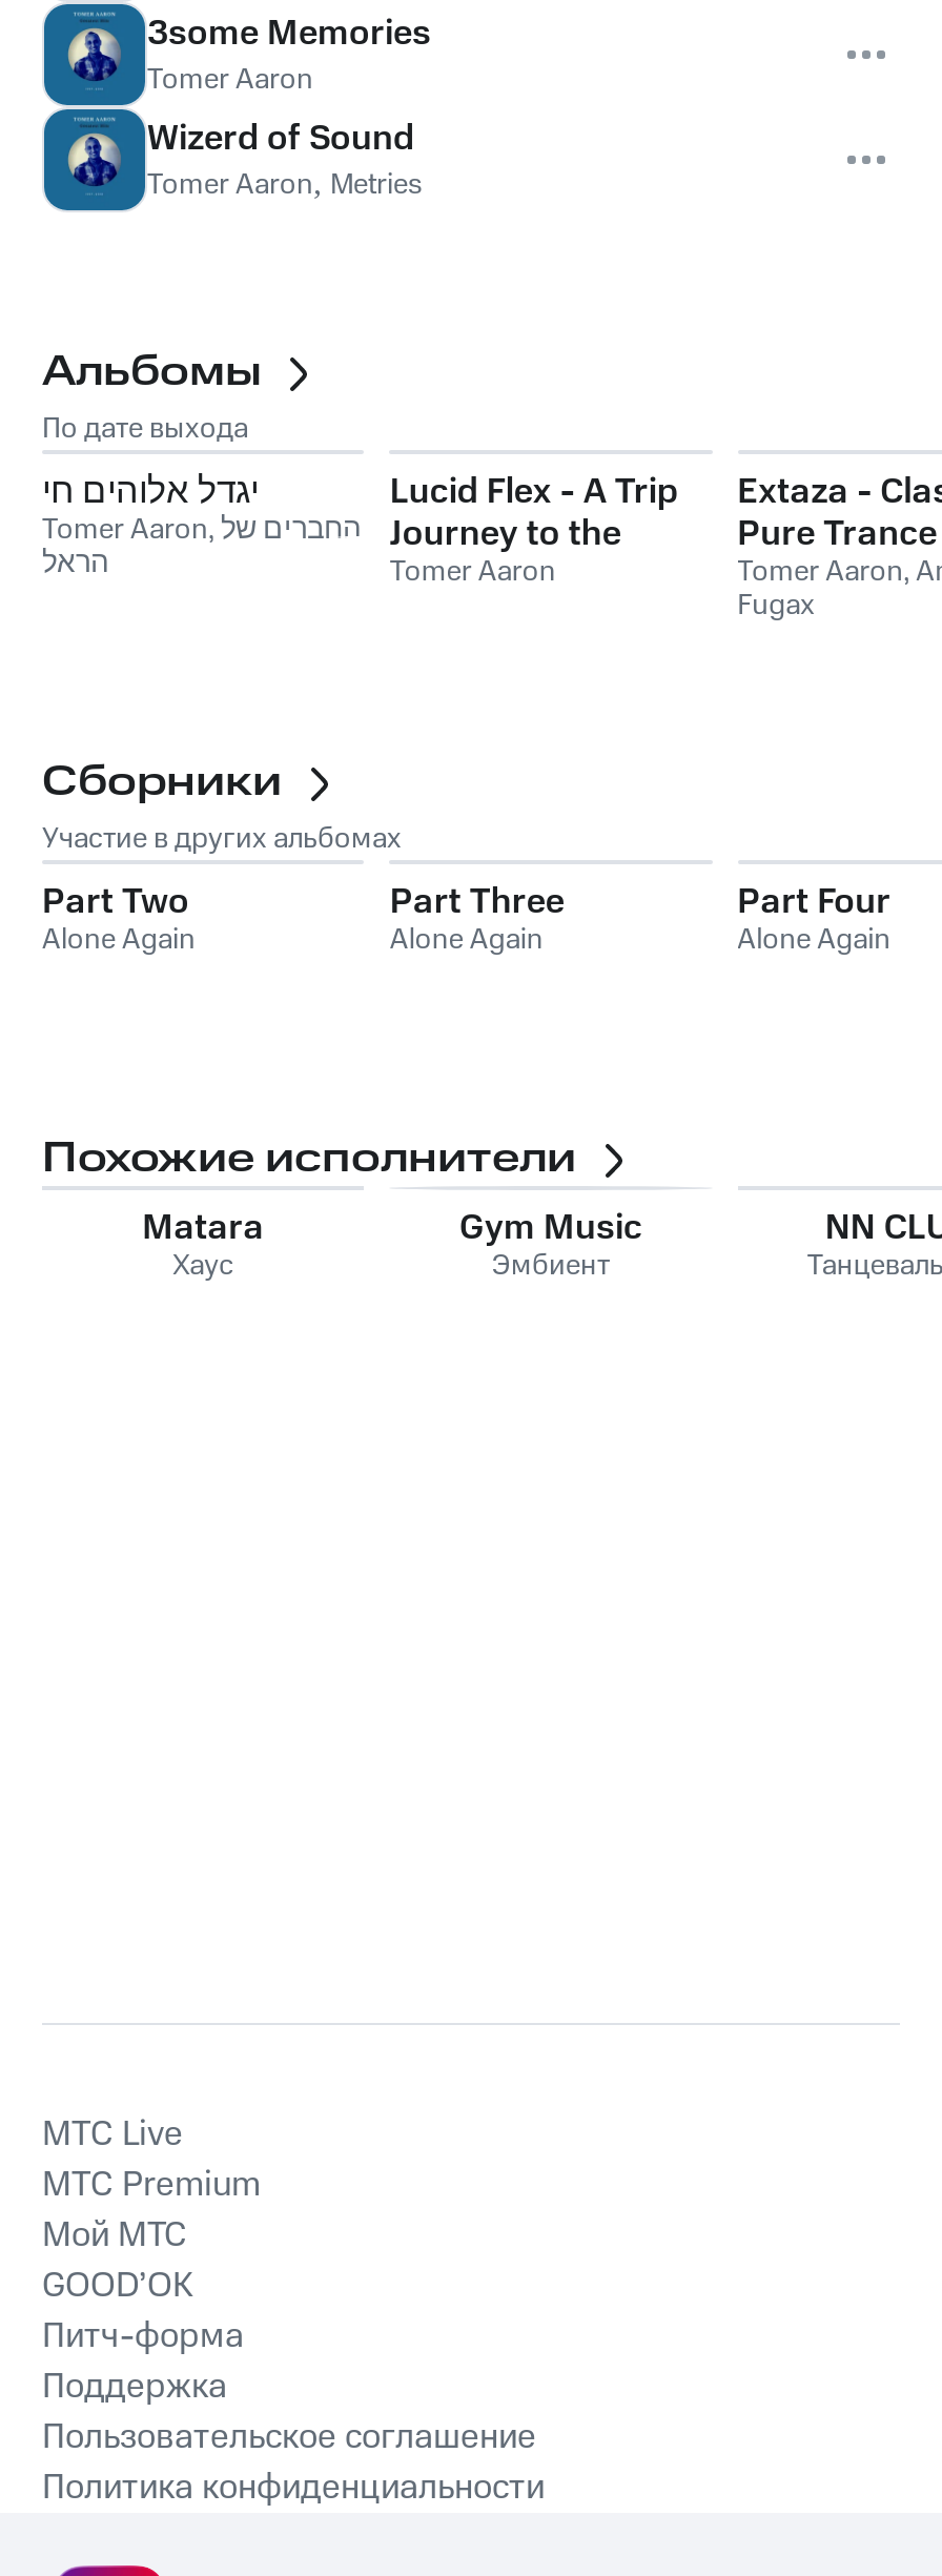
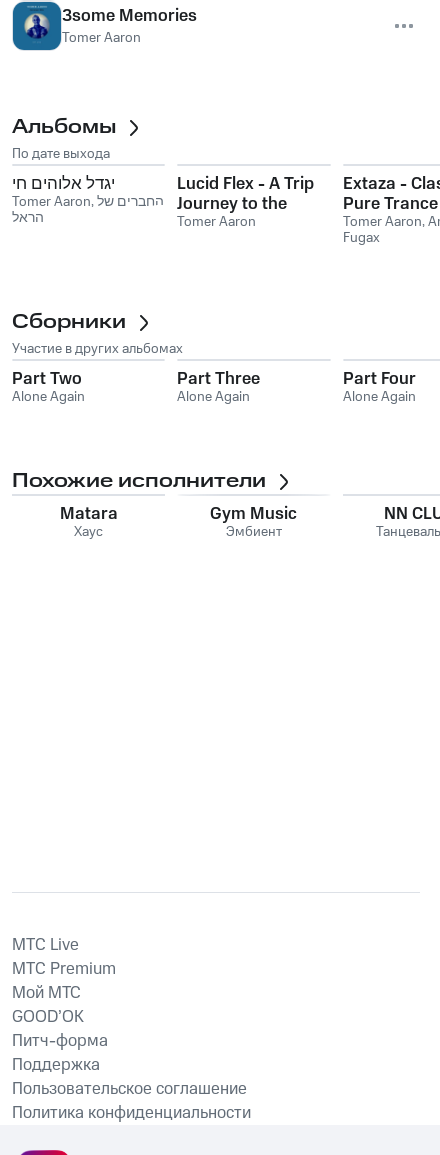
[147,113,423,206] Wizerd of Sound | Tomer Aaron, Metries -> none

